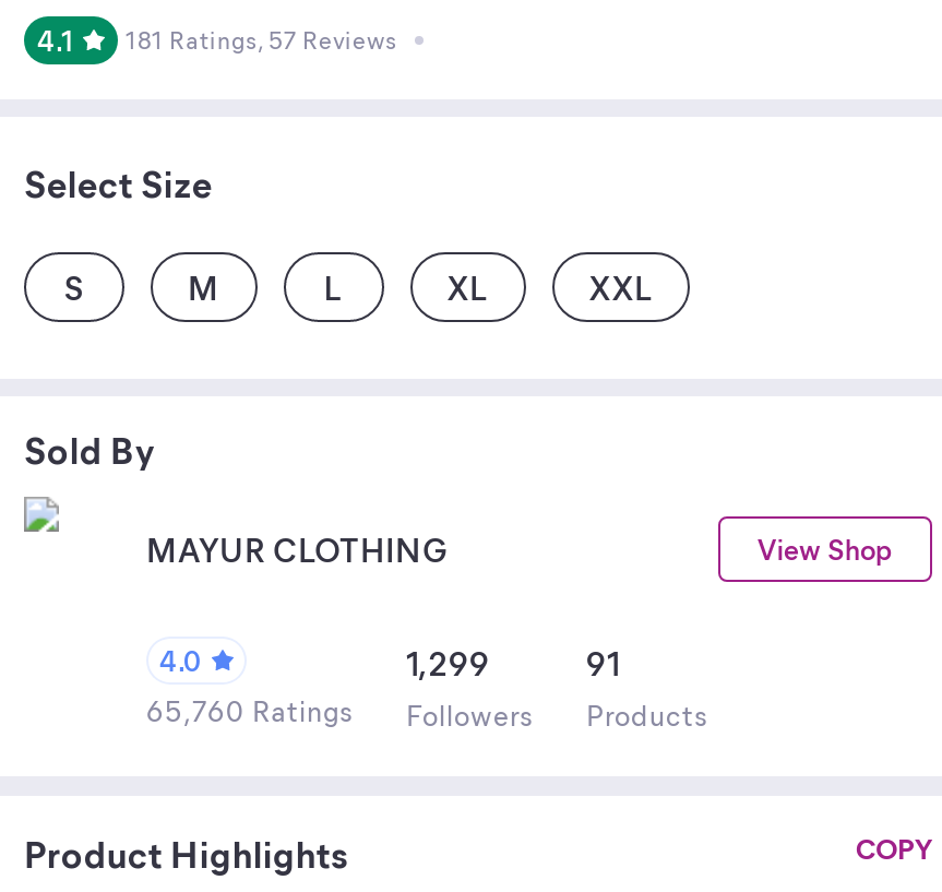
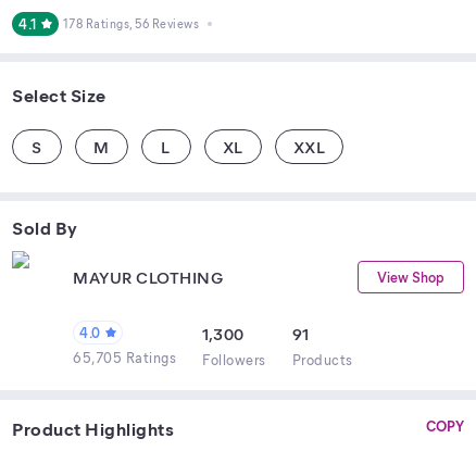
[126,23,397,56] 181 Ratings, 57 Reviews -> [62,15,199,32] 178 Ratings, 56 Reviews
[406,641,490,685] 1,299 -> [202,323,244,344] 1,300
[146,691,708,733] 65,760 Ratings Followers Products -> [73,348,353,368] 65,705 Ratings Followers Products

